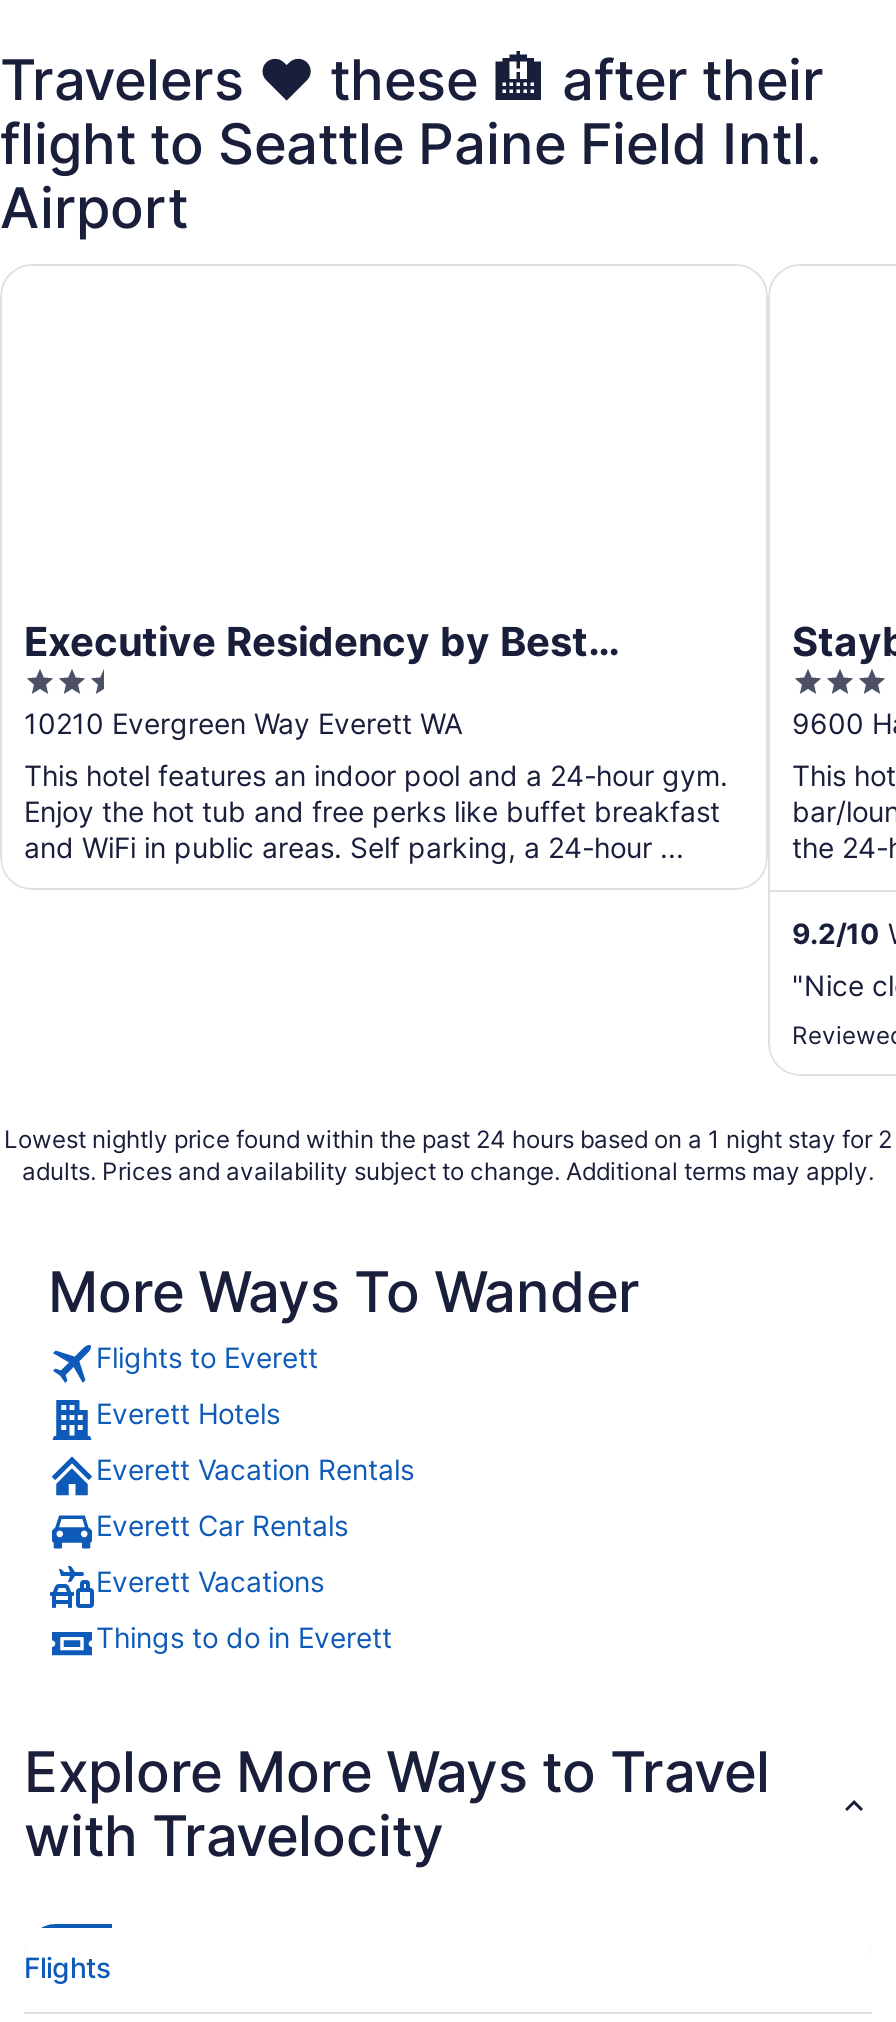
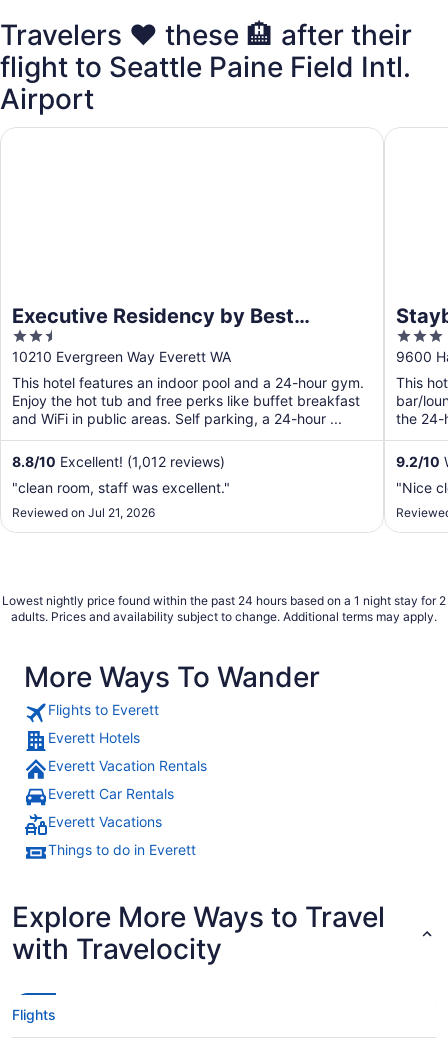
none -> [12,453,230,520] 8.8/10 Excellent! (1,012 reviews) | "clean room, staff was excellent." | Reviewed on Jul 21, 2026

